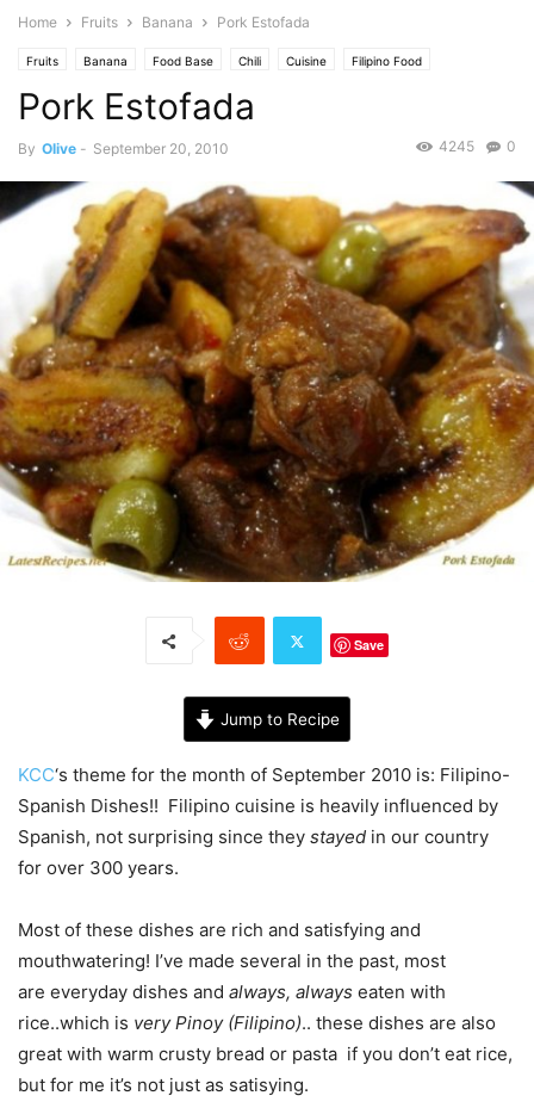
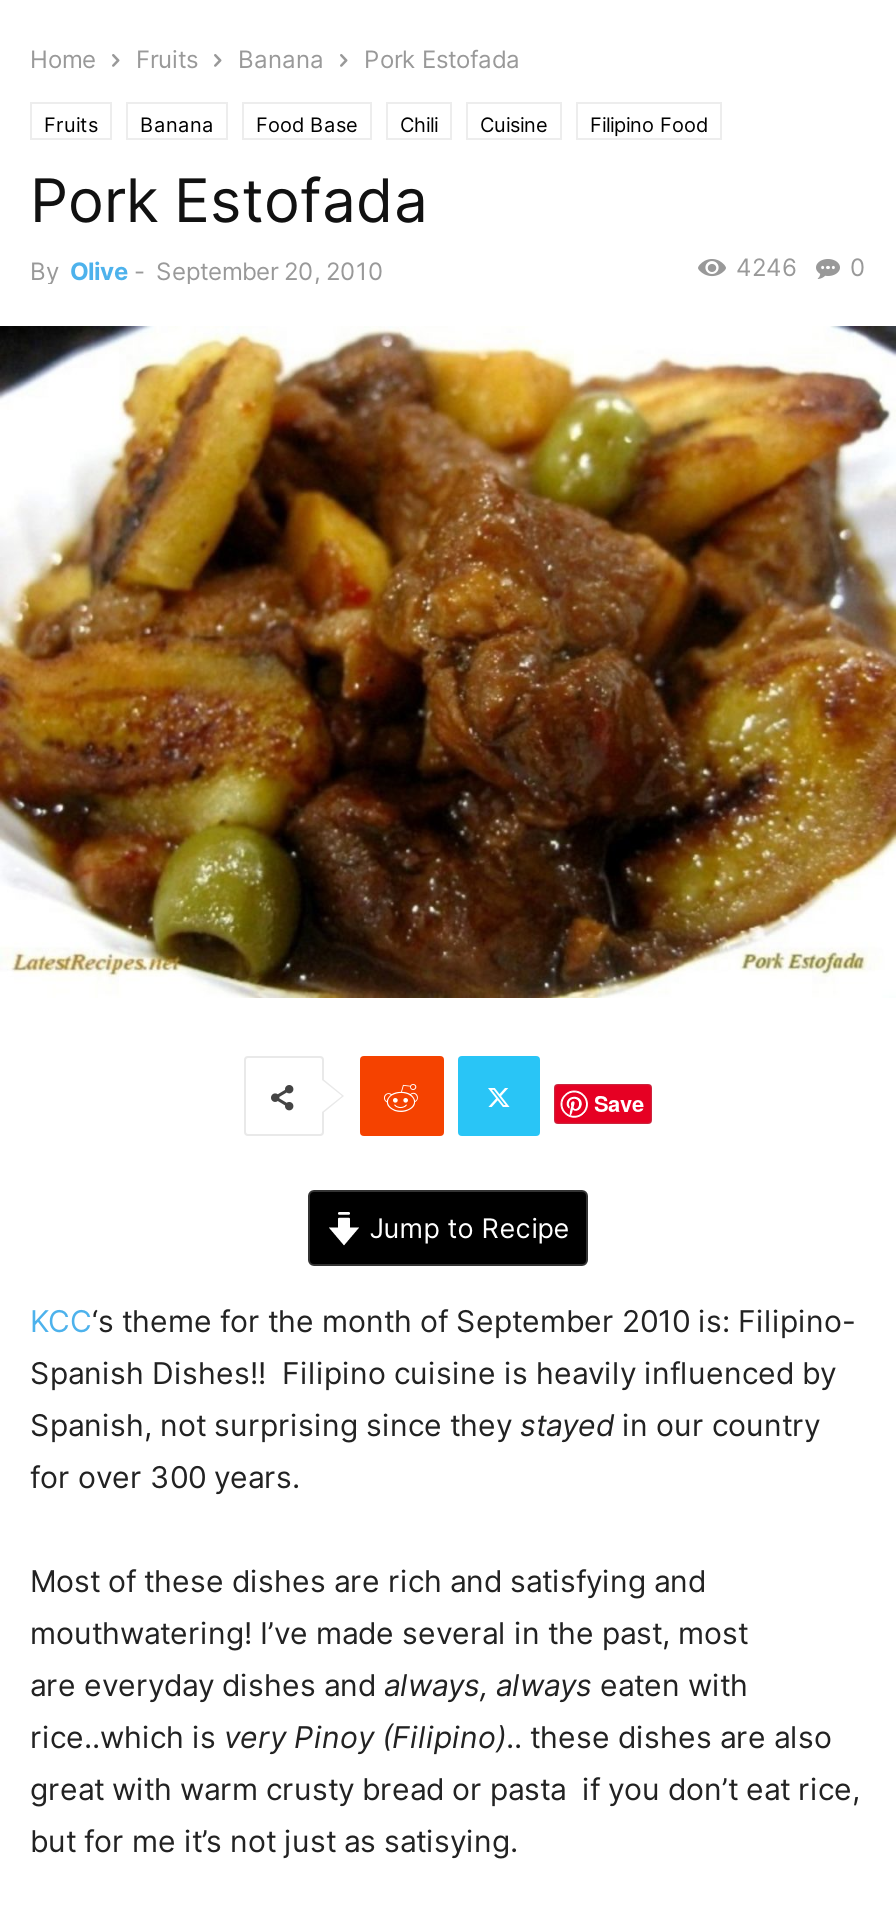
[439,137,516,155] 4245 0 -> [736,252,866,282] 4246 0

